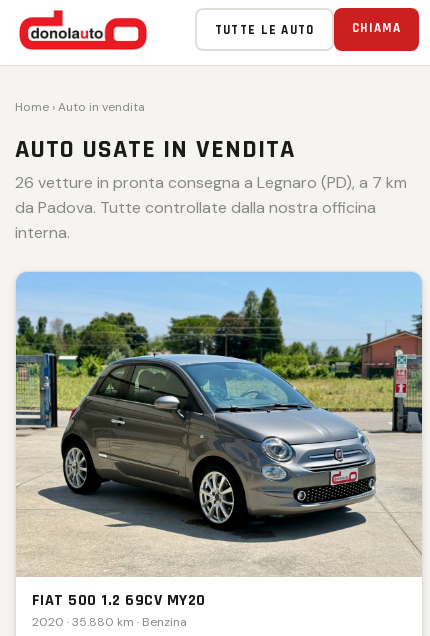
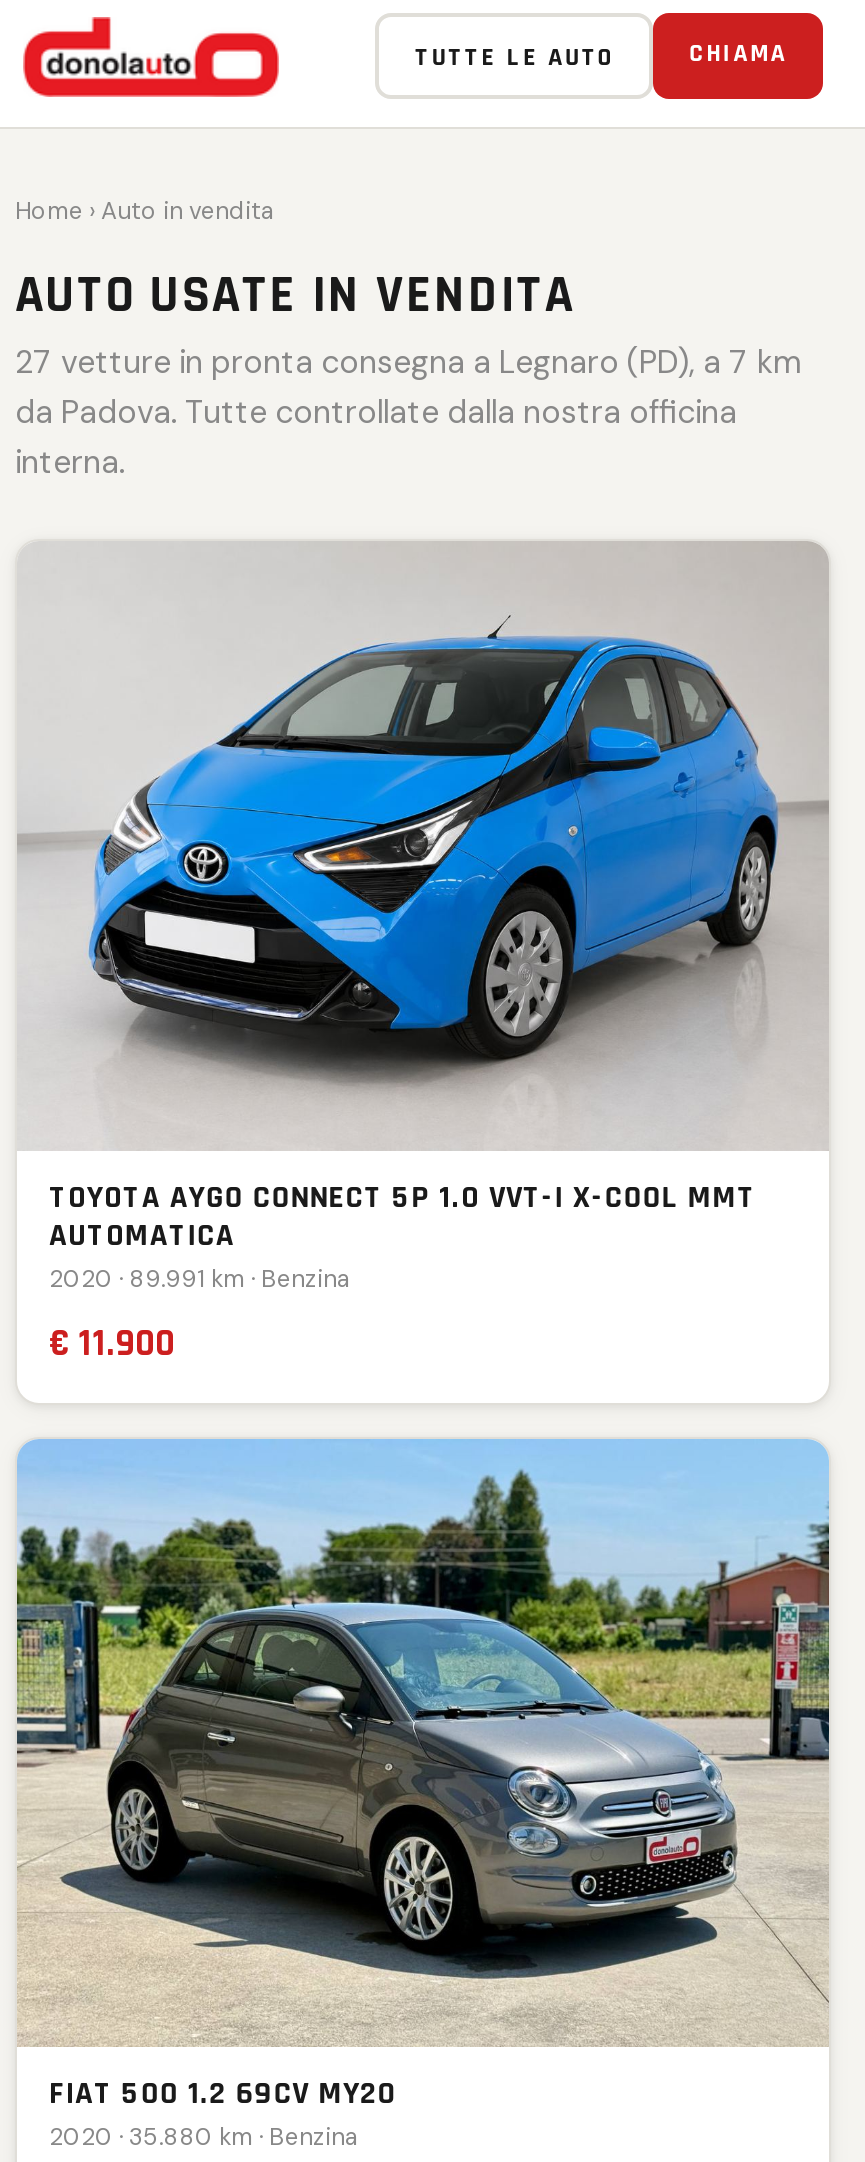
[15,172,407,193] 26 vetture in pronta consegna a Legnaro (PD), a 7 km -> [15,341,799,383] 27 vetture in pronta consegna a Legnaro (PD), a 7 km
none -> [17,541,829,1368] [image] | TOYOTA AYGO CONNECT 5P 1.0 VVT-I X-COOL MMT | AUTOMATICA | 2020 · 89.991 km · Benzina | € 11.900

